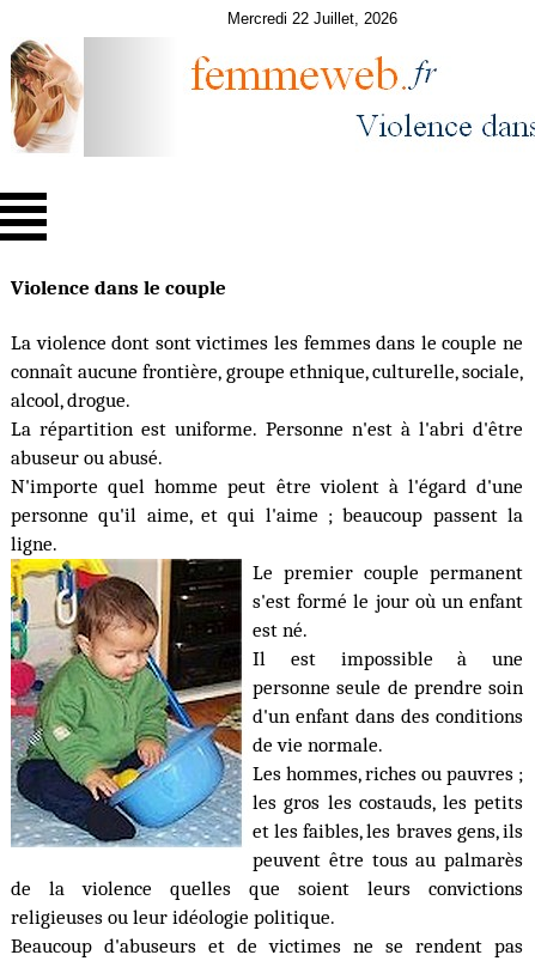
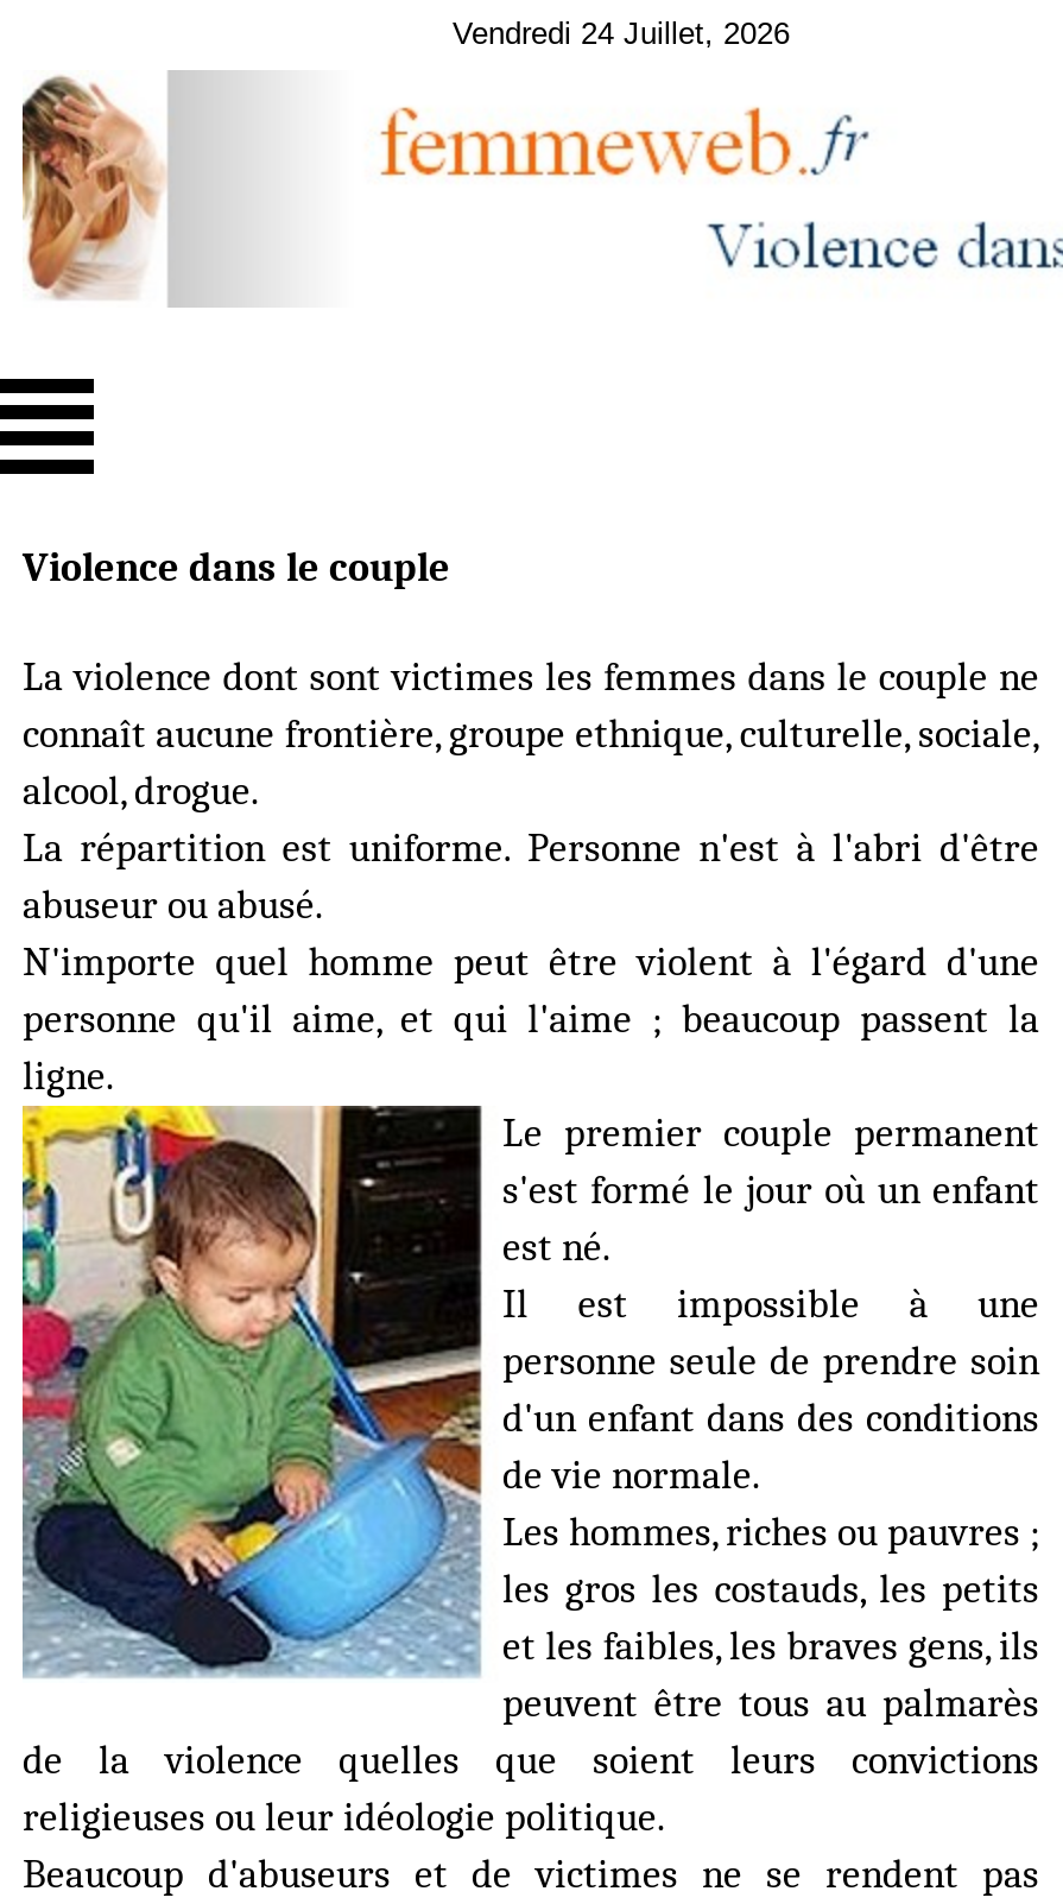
[227,10,397,28] Mercredi 22 Juillet, 2026 -> [453,15,790,51] Vendredi 24 Juillet, 2026

